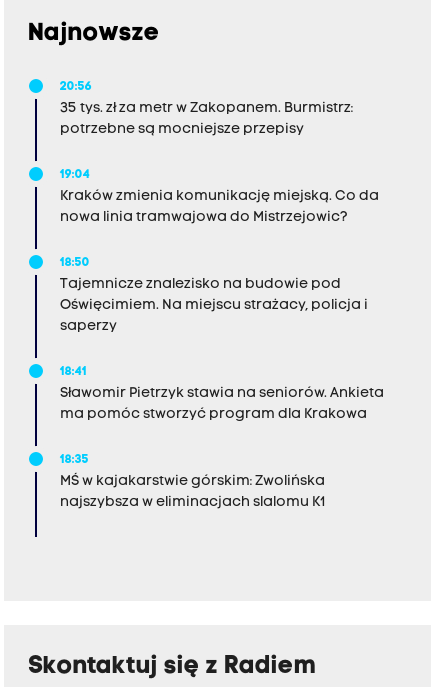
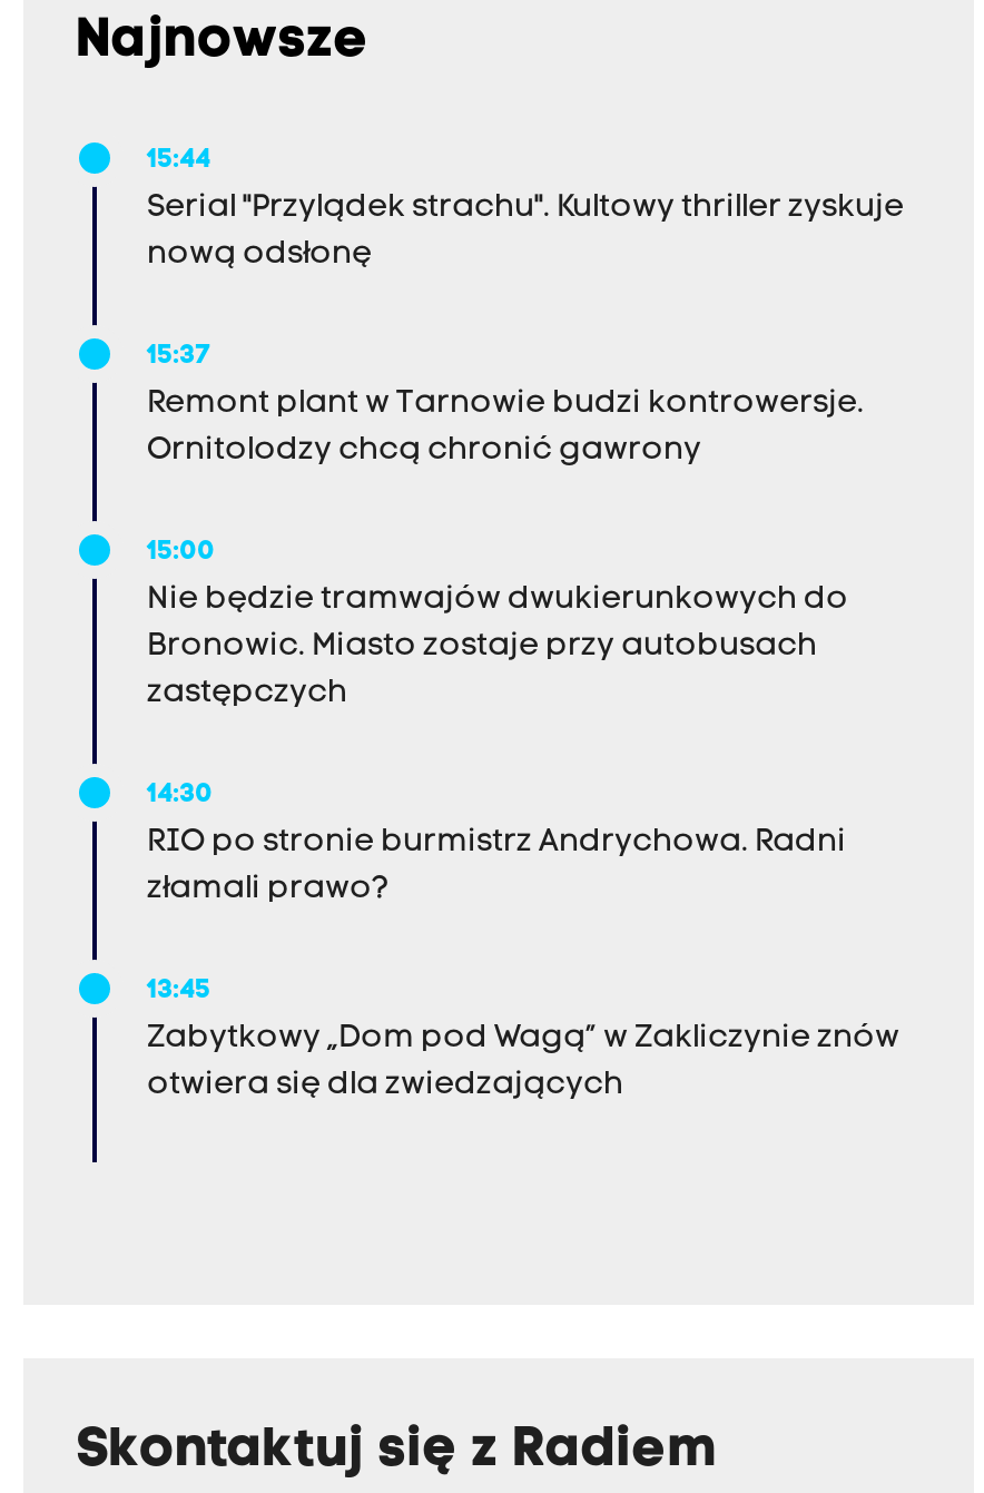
[59,81,91,93] 20:56 -> [147,148,211,174] 15:44
[59,101,352,137] 35 tys. zł za metr w Zakopanem. Burmistrz: | potrzebne są mocniejsze przepisy -> [147,192,904,272] Serial "Przylądek strachu". Kultowy thriller zyskuje | nową odsłonę
[59,169,89,181] 19:04 -> [147,344,211,370] 15:37
[59,189,378,225] Kraków zmienia komunikację miejską. Co da | nowa linia tramwajowa do Mistrzejowic? -> [147,388,864,468] Remont plant w Tarnowie budzi kontrowersje. | Ornitolodzy chcą chronić gawrony
[59,257,89,269] 18:50 -> [147,540,216,566] 15:00
[59,277,367,334] Tajemnicze znalezisko na budowie pod | Oświęcimiem. Na miejscu strażacy, policja i | saperzy -> [147,584,848,711] Nie będzie tramwajów dwukierunkowych do | Bronowic. Miasto zostaje przy autobusach | zastępczych
[59,366,86,378] 18:41 -> [147,782,214,809] 14:30
[59,386,383,422] Sławomir Pietrzyk stawia na seniorów. Ankieta | ma pomóc stworzyć program dla Krakowa -> [147,827,846,907] RIO po stronie burmistrz Andrychowa. Radni | złamali prawo?
[59,454,88,466] 18:35 -> [147,978,211,1005] 13:45
[59,474,324,510] MŚ w kajakarstwie górskim: Zwolińska | najszybsza w eliminacjach slalomu K1 -> [147,1023,899,1103] Zabytkowy „Dom pod Wagą” w Zakliczynie znów | otwiera się dla zwiedzających

